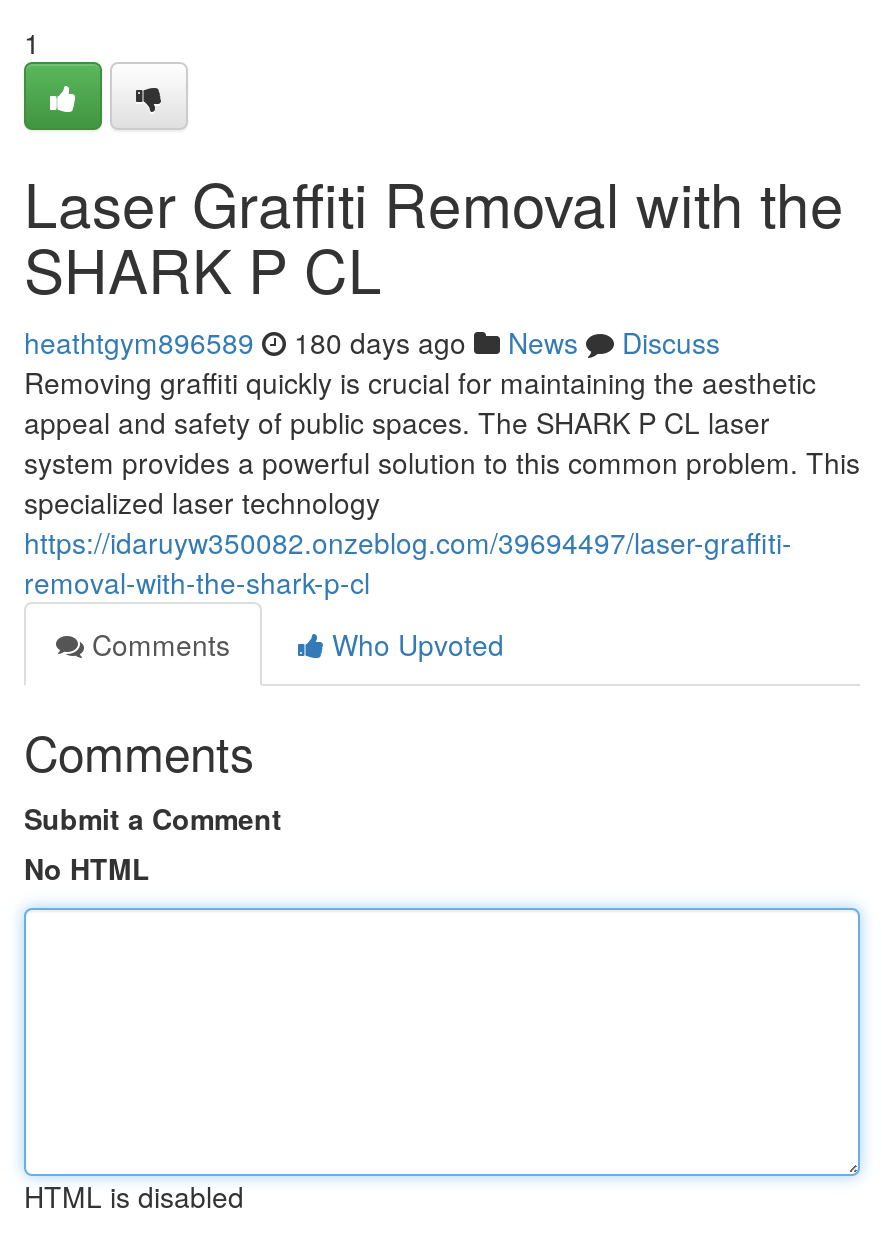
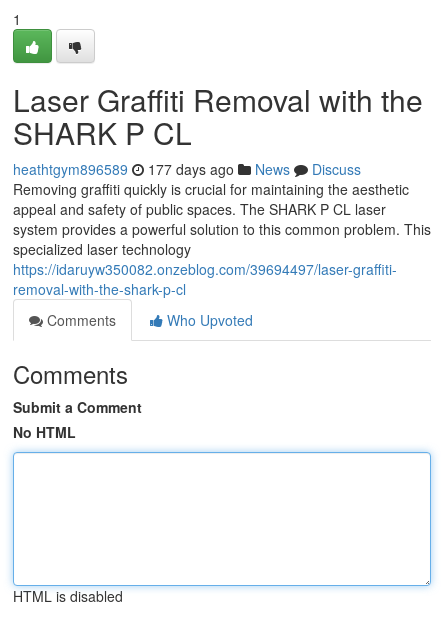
[24,322,720,362] heathtgym896589 180 days ago News Discuss -> [13,159,361,179] heathtgym896589 177 days ago News Discuss

